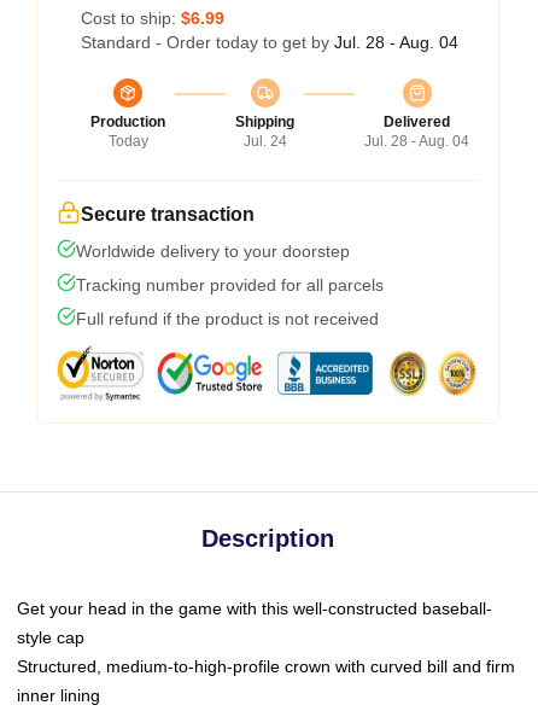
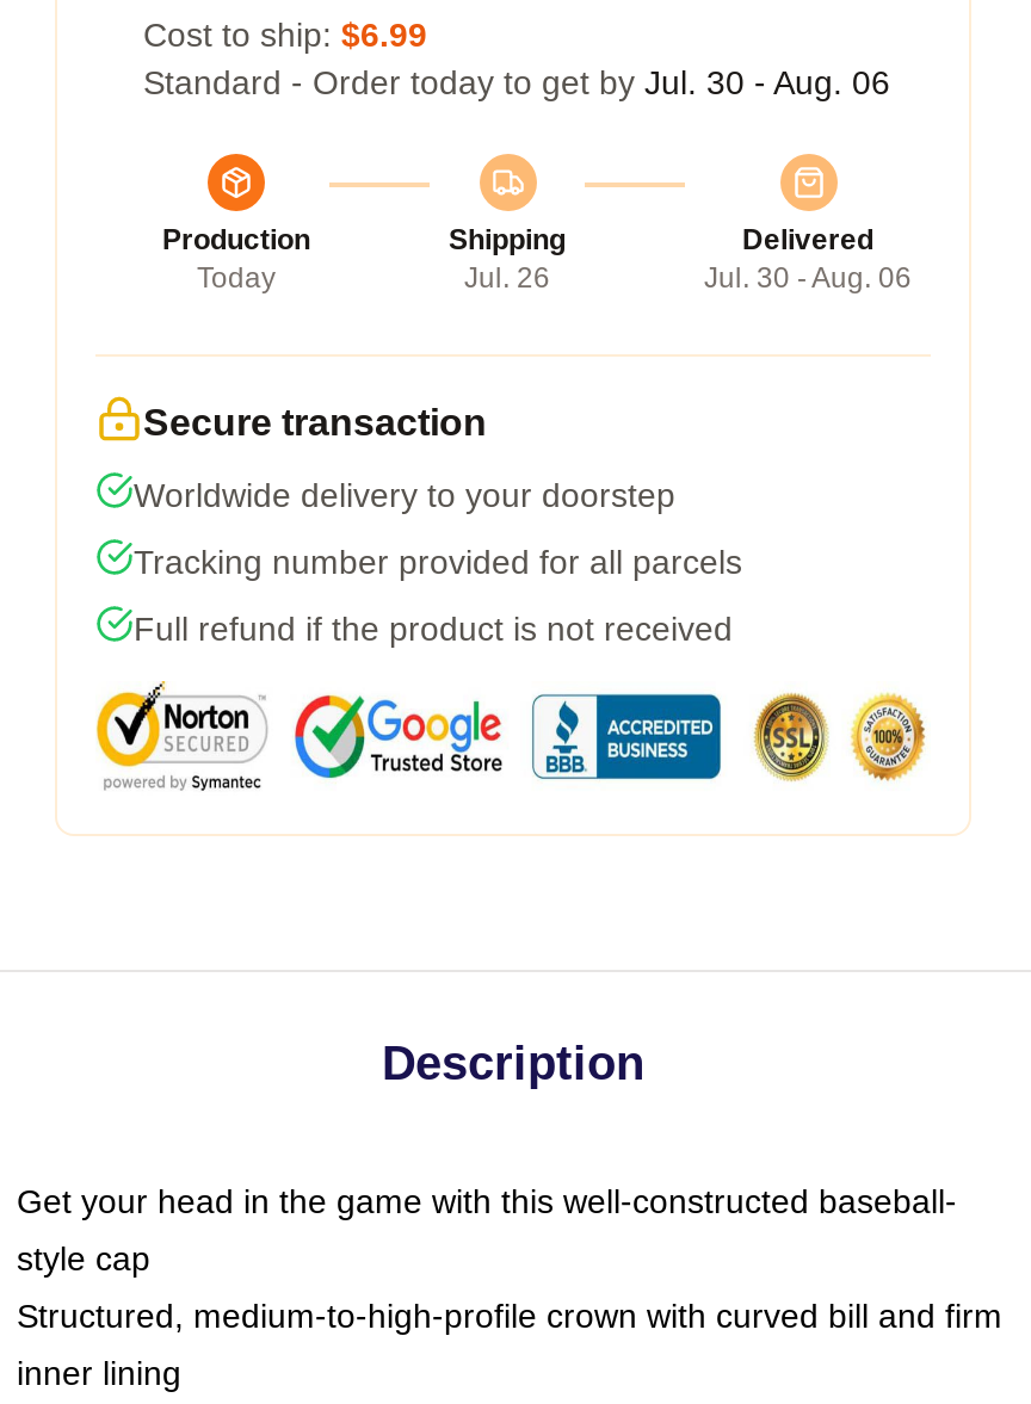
[81,33,458,52] Standard - Order today to get by Jul. 28 - Aug. 04 -> [143,63,890,101] Standard - Order today to get by Jul. 30 - Aug. 06
[243,133,286,150] Jul. 24 -> [464,261,550,295] Jul. 26
[364,133,469,150] Jul. 28 - Aug. 04 -> [704,261,912,295] Jul. 30 - Aug. 06

